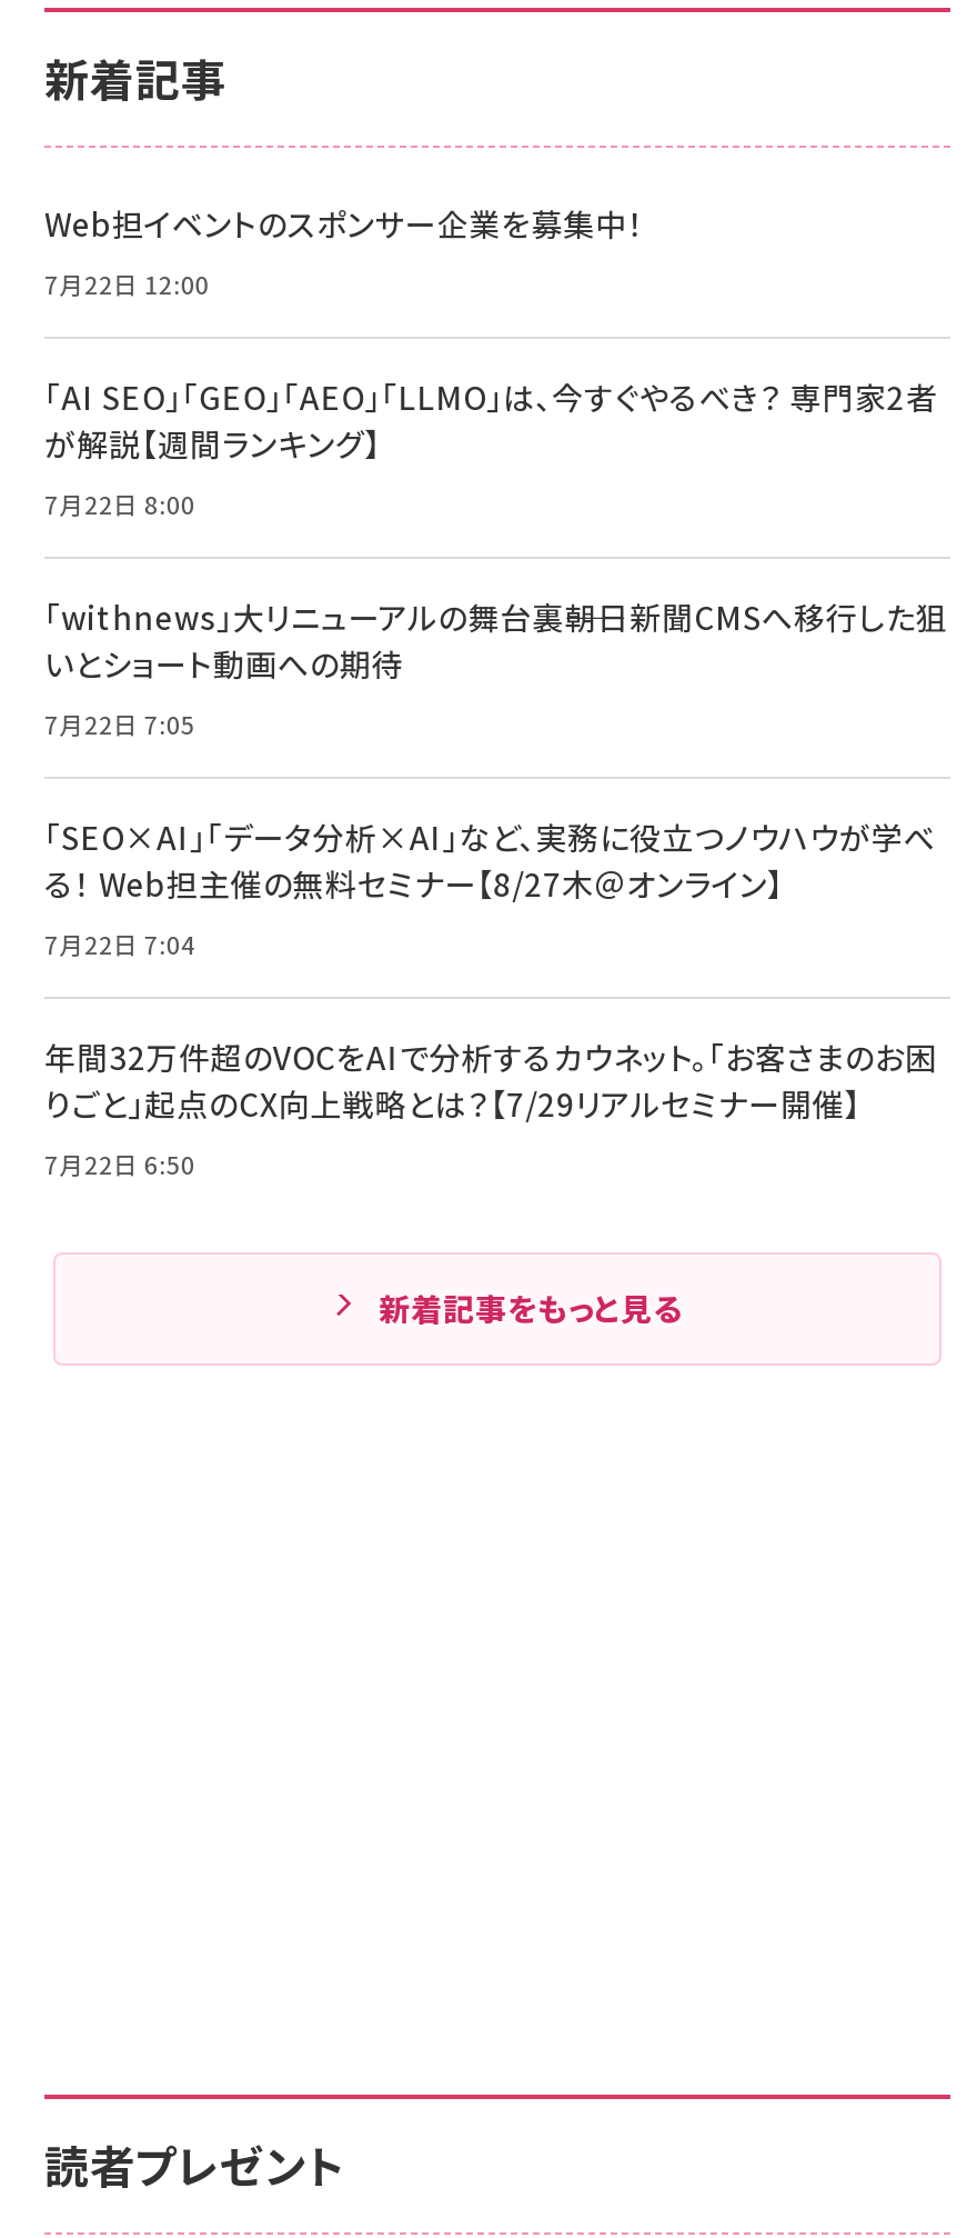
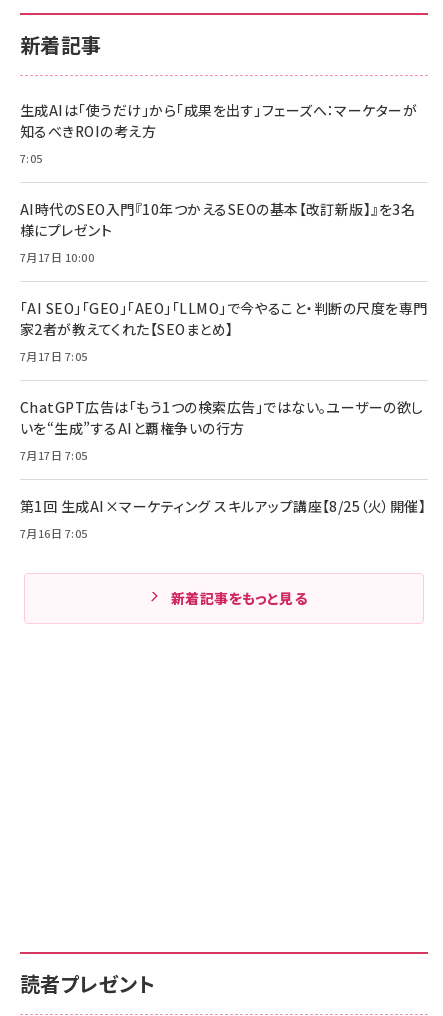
[44,201,644,301] Web担イベントのスポンサー企業を募集中！ | 7月22日 12:00 -> [20,100,417,166] 生成AIは「使うだけ」から「成果を出す」フェーズへ：マーケターが | 知るべきROIの考え方 | 7:05
[44,374,937,521] 「AI SEO」「GEO」「AEO」「LLMO」は、今すぐやるべき？ 専門家2者 | が解説【週間ランキング】 | 7月22日 8:00 -> [20,199,415,265] AI時代のSEO入門『10年つかえるSEOの基本【改訂新版】』を3名 | 様にプレゼント | 7月17日 10:00
[44,595,948,741] 「withnews」大リニューアルの舞台裏――朝日新聞CMSへ移行した狙 | いとショート動画への期待 | 7月22日 7:05 -> [20,298,428,364] 「AI SEO」「GEO」「AEO」「LLMO」で今やること・判断の尺度を専門 | 家2者が教えてくれた【SEOまとめ】 | 7月17日 7:05
[44,815,935,961] 「SEO×AI」「データ分析×AI」など、実務に役立つノウハウが学べ | る！ Web担主催の無料セミナー【8/27木＠オンライン】 | 7月22日 7:04 -> [20,397,424,463] ChatGPT広告は「もう1つの検索広告」ではない。ユーザーの欲し | いを“生成”するAIと覇権争いの行方 | 7月17日 7:05
[44,1035,937,1181] 年間32万件超のVOCをAIで分析するカウネット。「お客さまのお困 | りごと」起点のCX向上戦略とは？【7/29リアルセミナー開催】 | 7月22日 6:50 -> [20,496,426,541] 第1回 生成AI×マーケティング スキルアップ講座【8/25（火）開催】 | 7月16日 7:05

